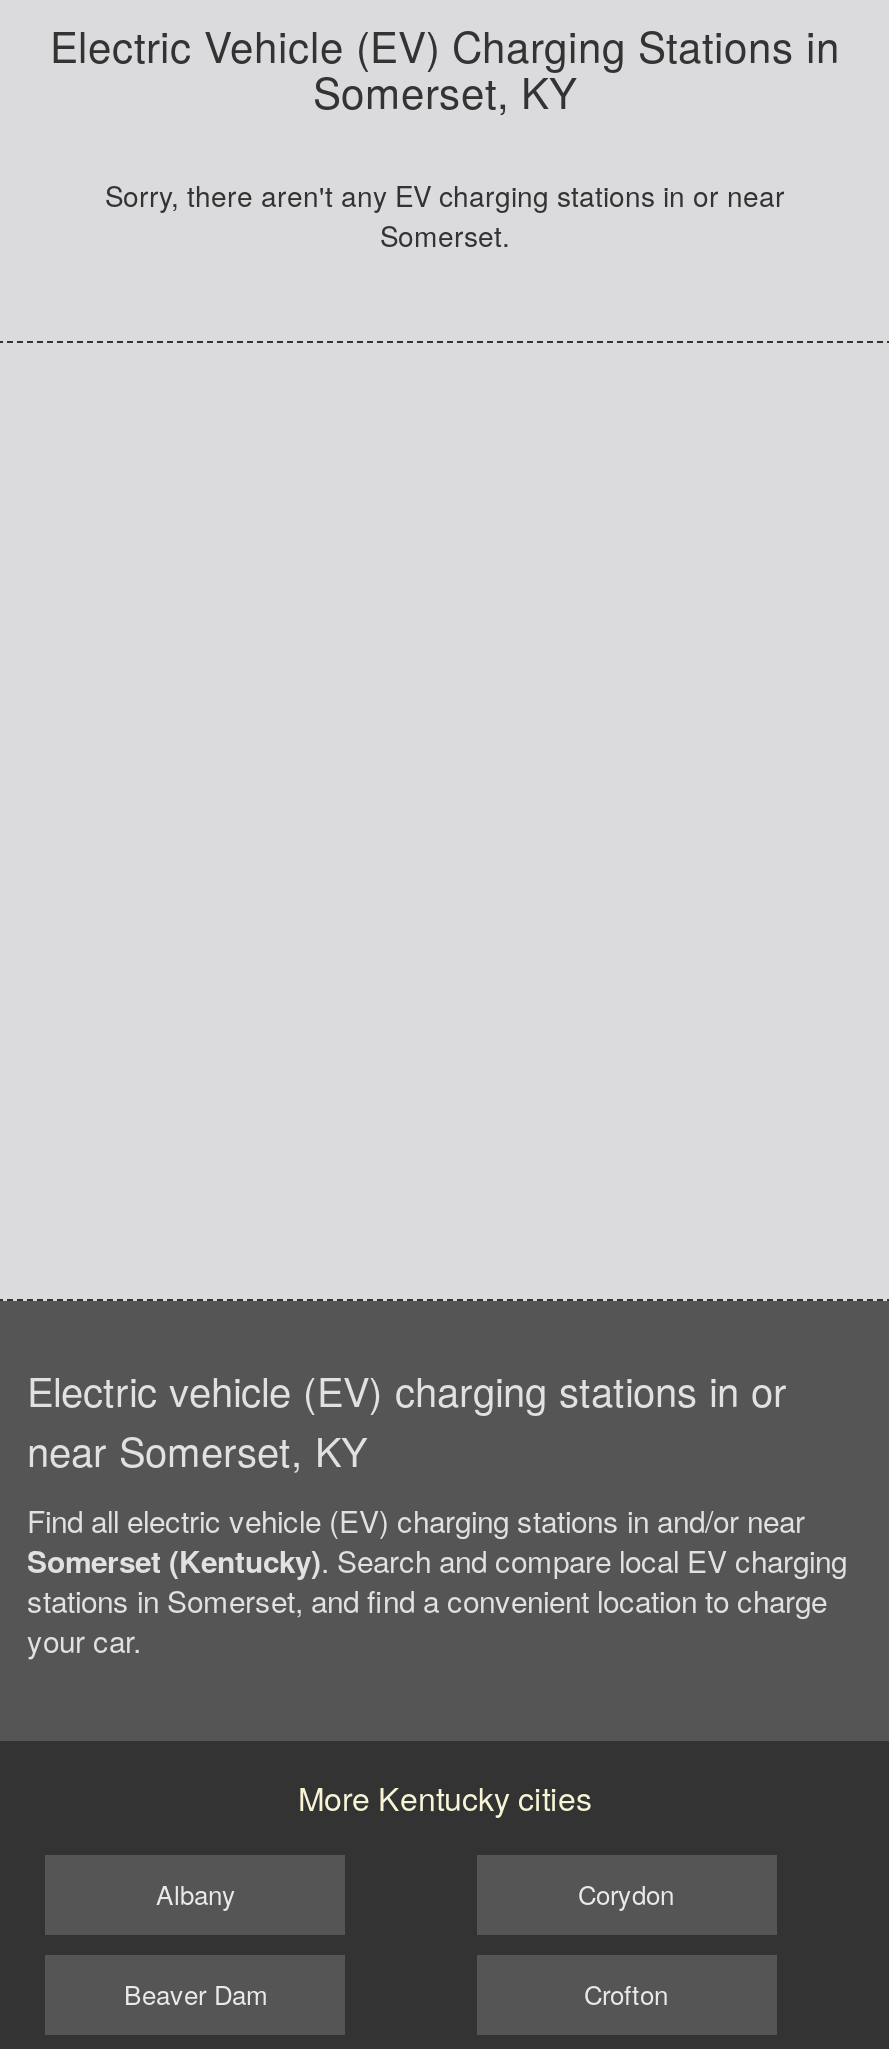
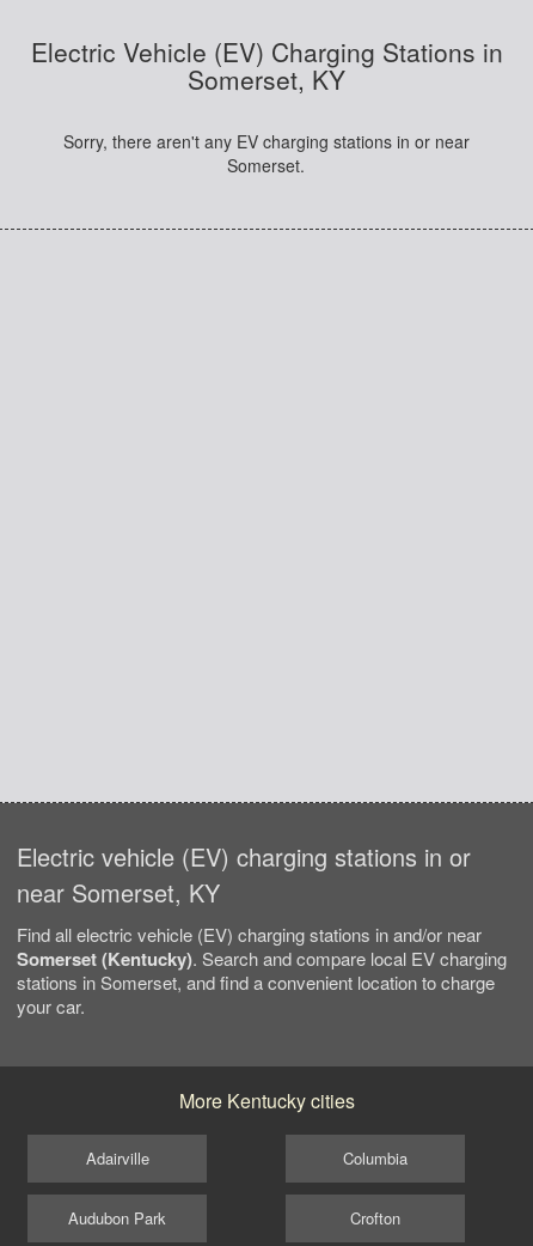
[156,1874,236,1912] Albany -> [86,1146,149,1169] Adairville
[578,1874,674,1912] Corydon -> [342,1146,407,1169] Columbia
[124,1974,268,2012] Beaver Dam -> [69,1206,167,1229] Audubon Park

